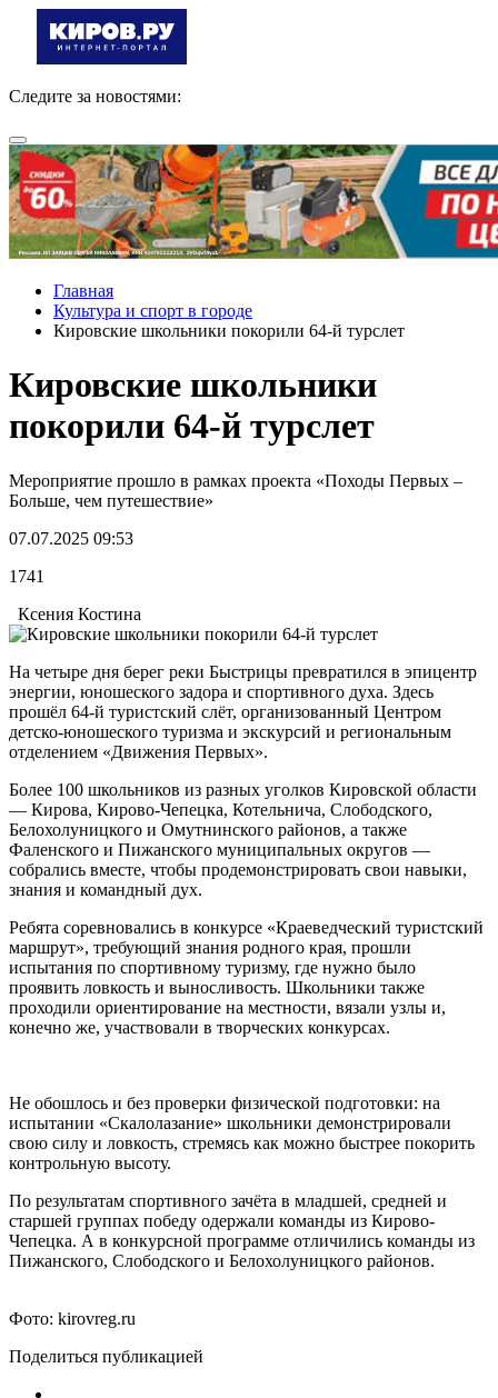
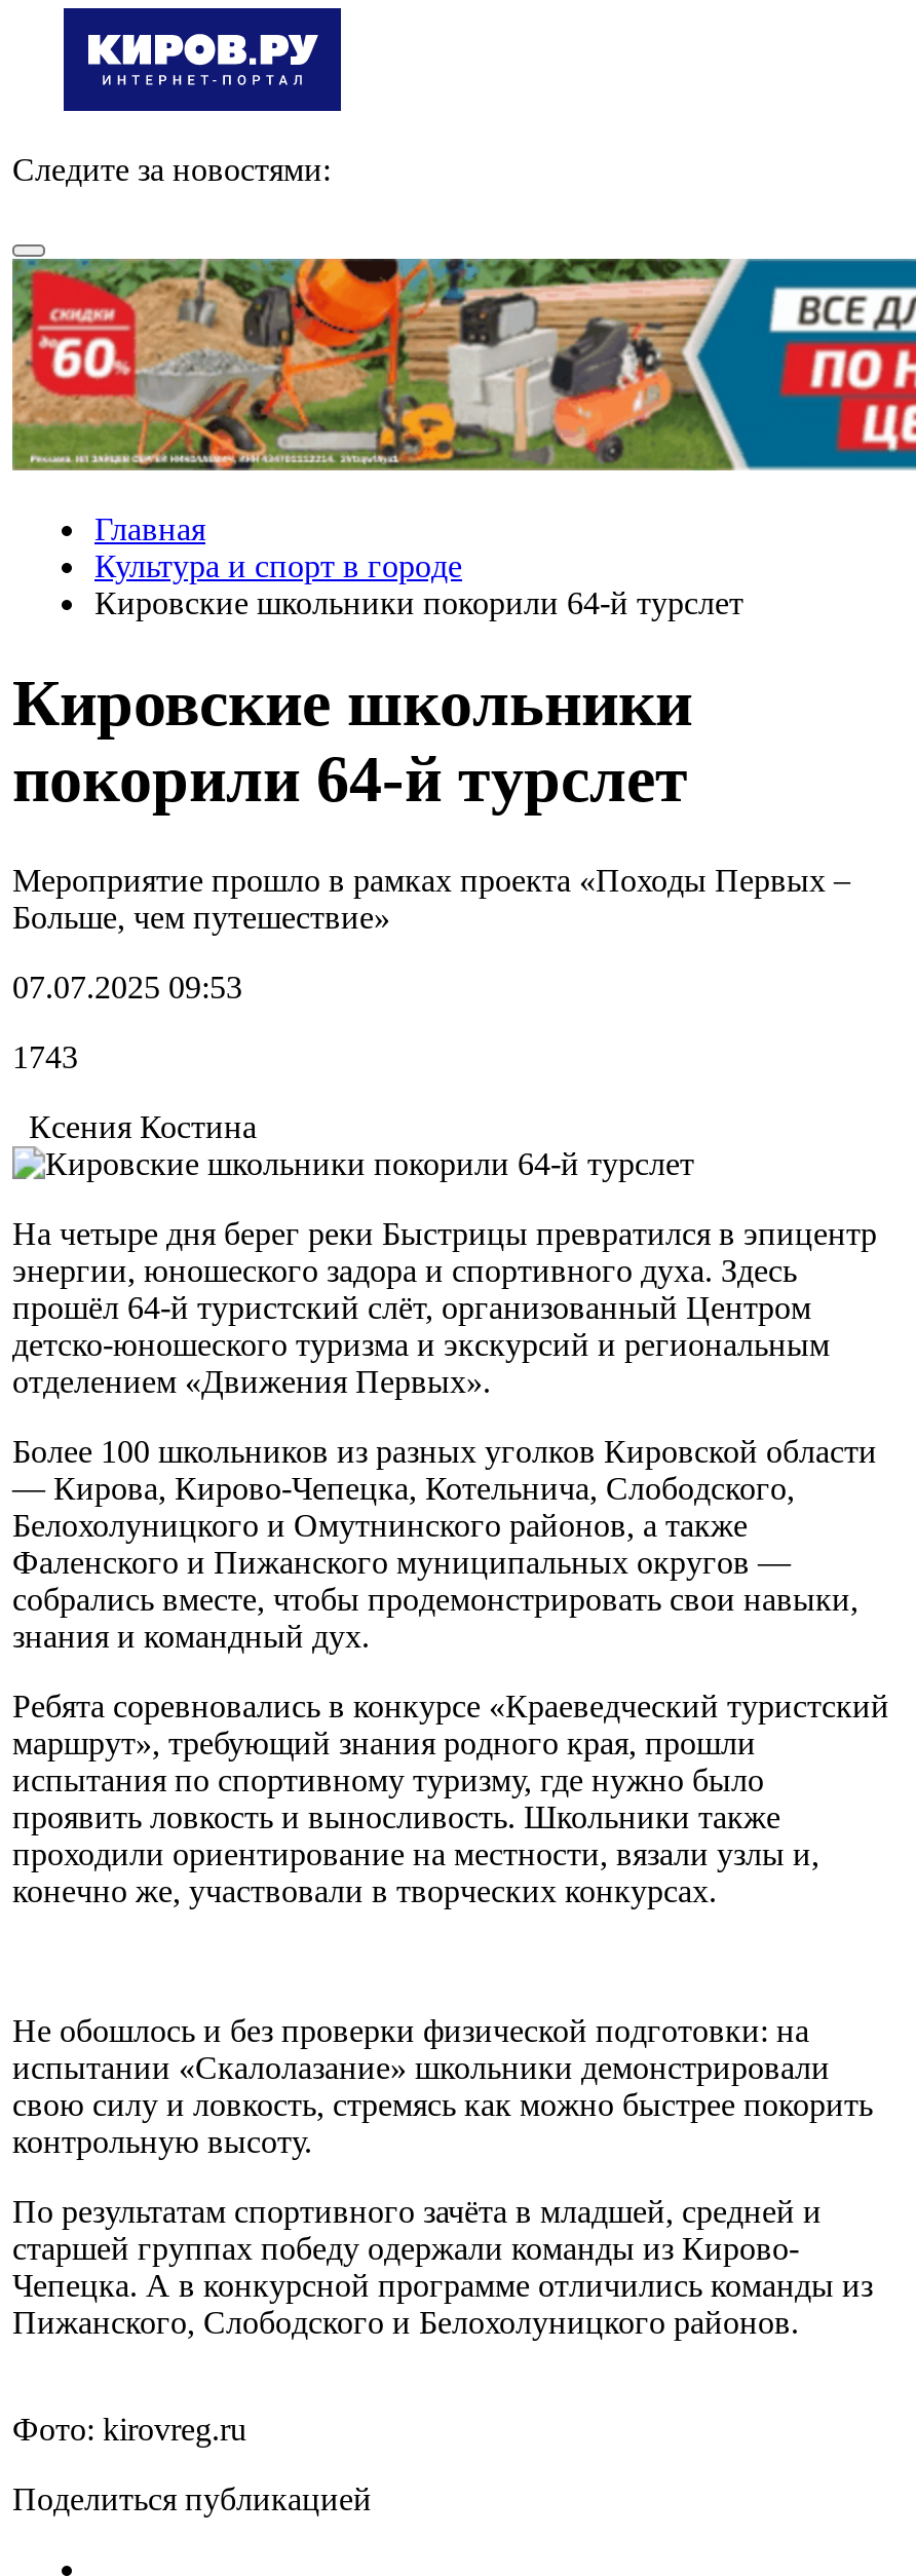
[9,567,44,586] 1741 -> [12,1039,78,1074] 1743

